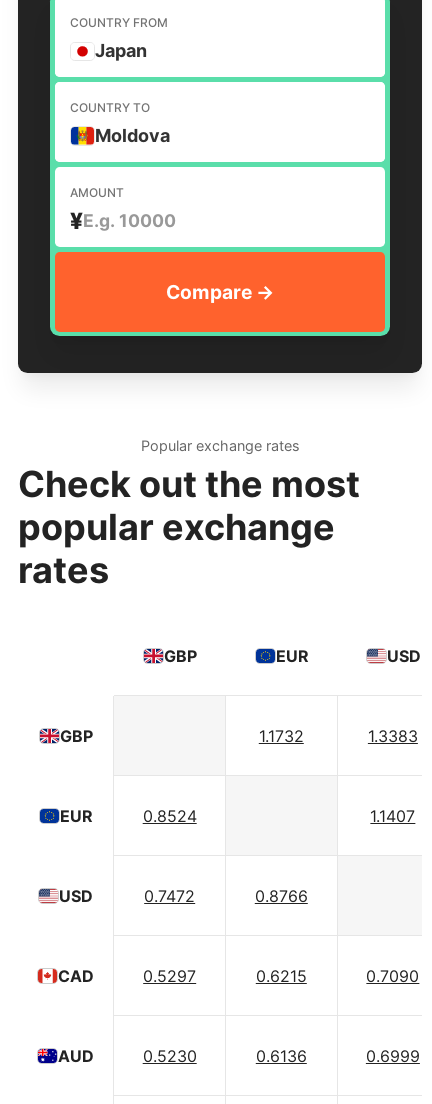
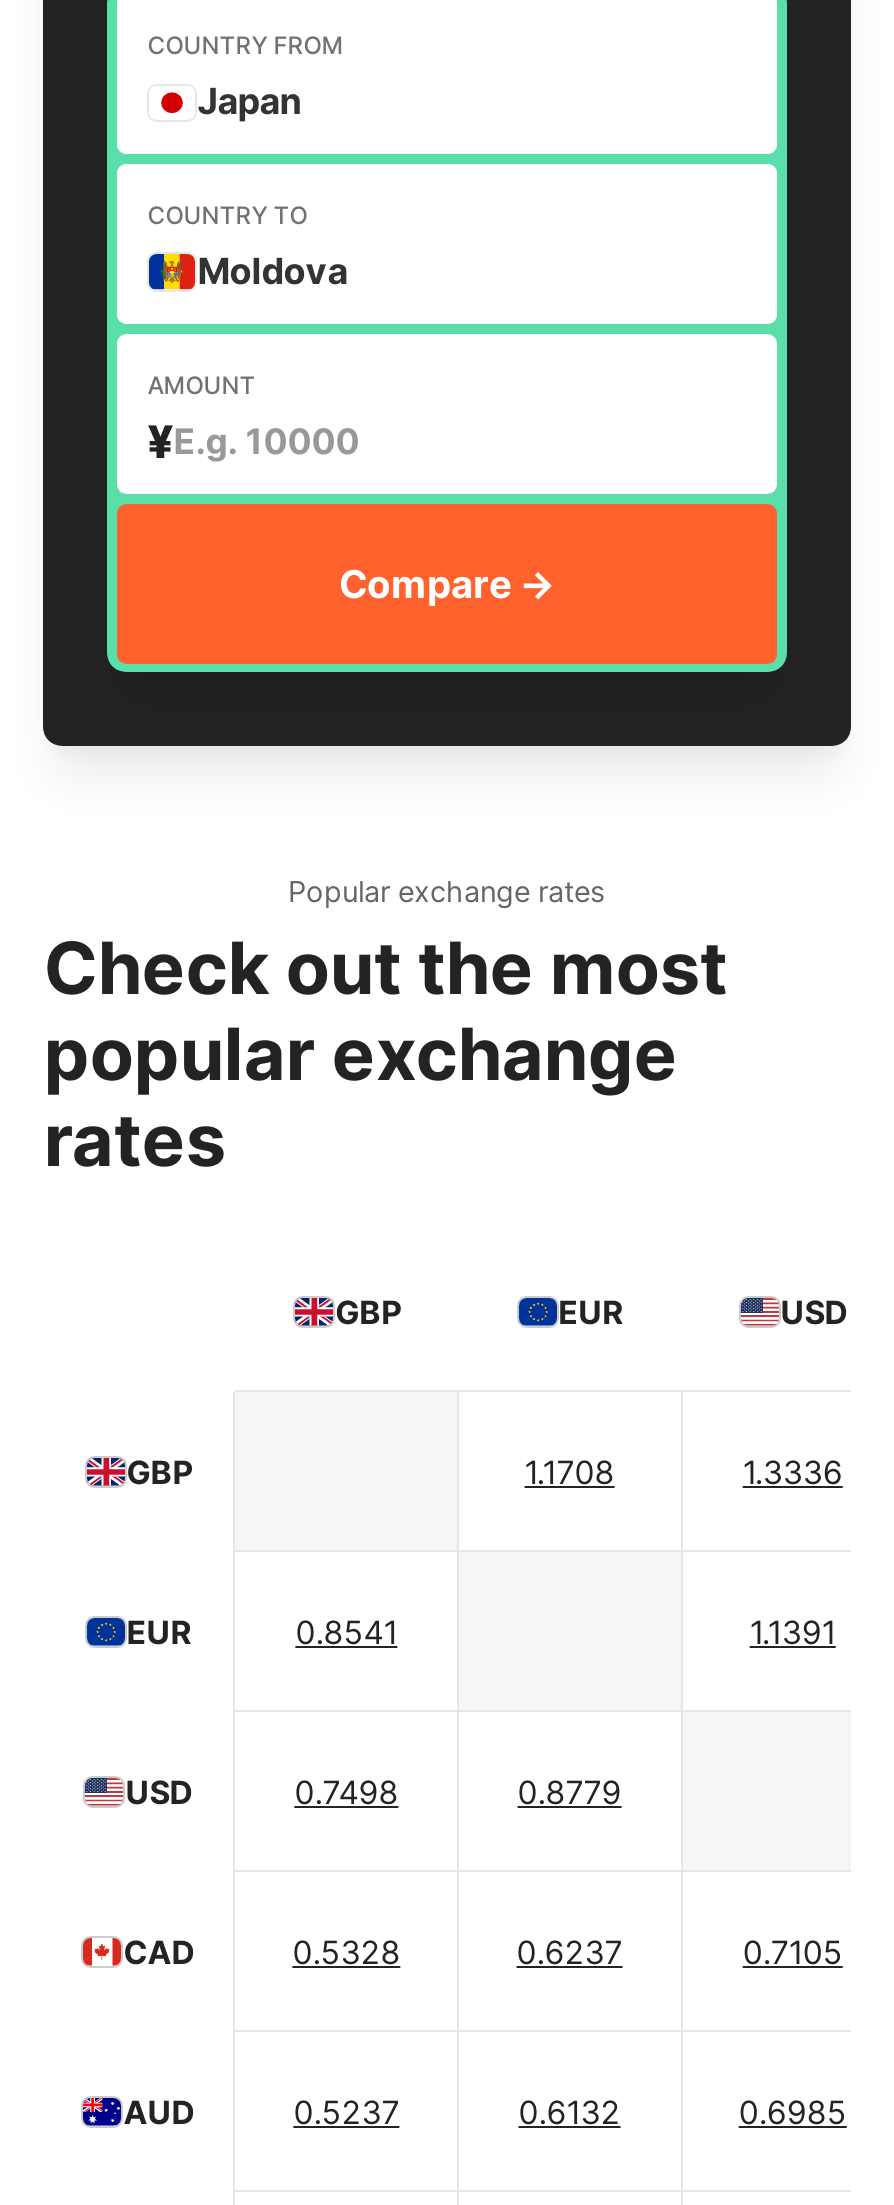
[259,726,304,746] 1.1732 -> [525,1451,615,1491] 1.1708
[368,726,418,746] 1.3383 -> [743,1451,843,1491] 1.3336
[143,806,197,826] 0.8524 -> [295,1611,397,1651] 0.8541
[370,806,415,826] 1.1407 -> [750,1611,836,1651] 1.1391
[144,886,195,906] 0.7472 -> [294,1771,398,1811] 0.7498
[255,886,308,906] 0.8766 -> [518,1771,622,1811] 0.8779
[143,966,196,986] 0.5297 -> [292,1931,400,1971] 0.5328
[256,966,307,986] 0.6215 -> [517,1931,623,1971] 0.6237
[366,966,419,986] 0.7090 -> [743,1931,843,1971] 0.7105
[143,1046,197,1066] 0.5230 -> [293,2091,399,2131] 0.5237
[256,1046,307,1066] 0.6136 -> [519,2091,621,2131] 0.6132
[366,1046,420,1066] 0.6999 -> [739,2091,847,2131] 0.6985

